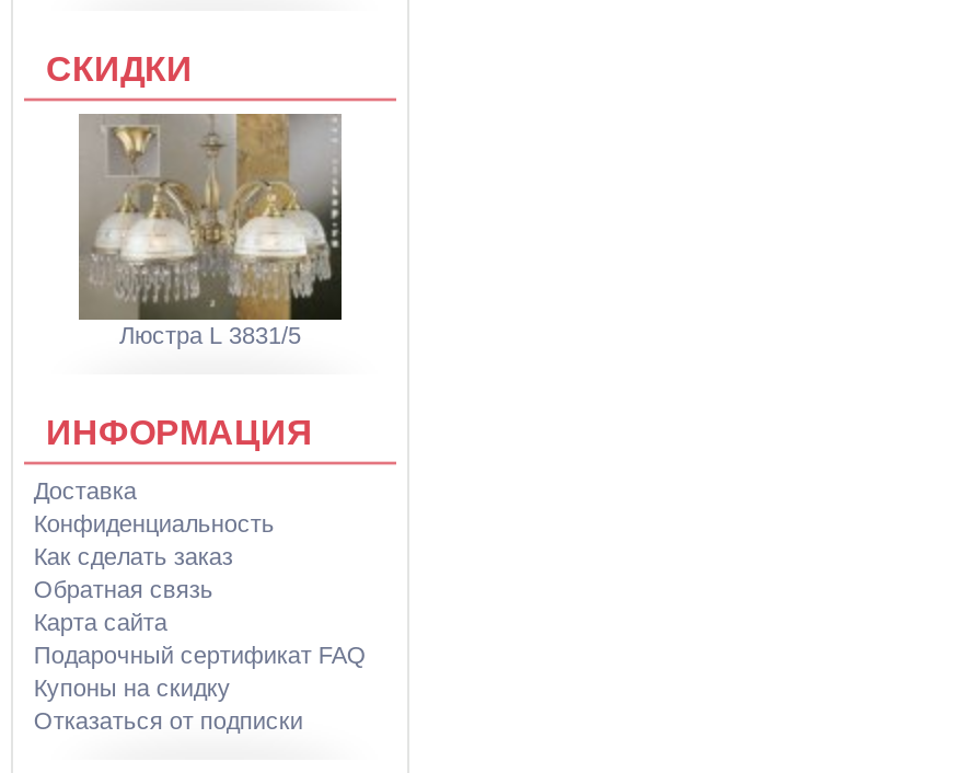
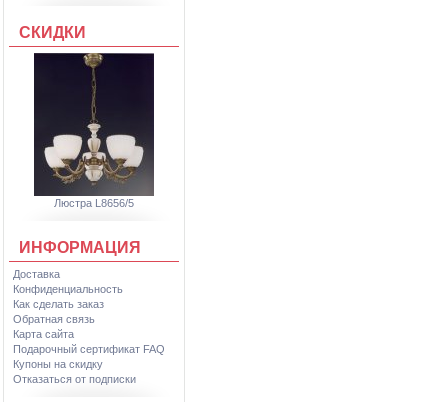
[77,112,344,348] [image] | Люстра L 3831/5 -> [33,52,155,209] [image] | Люстра L8656/5

